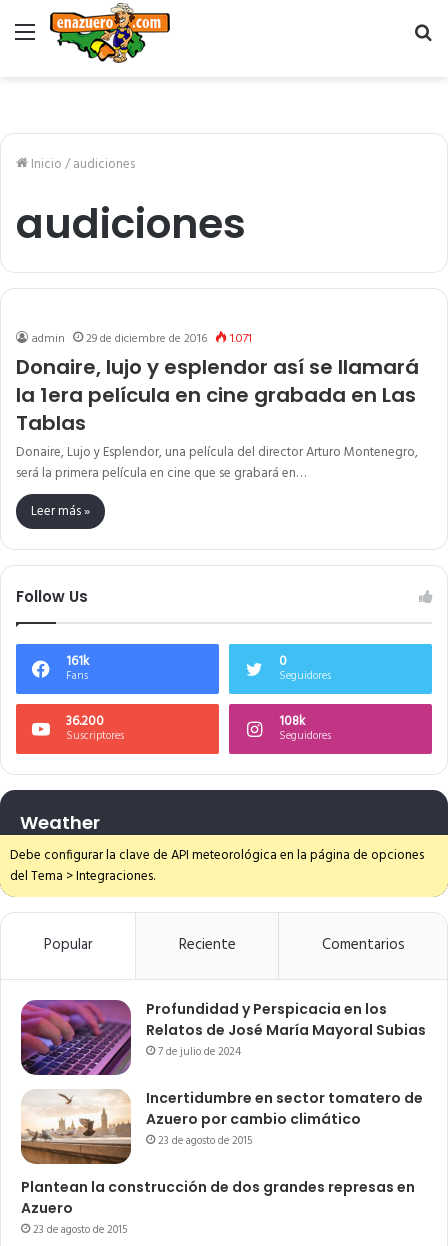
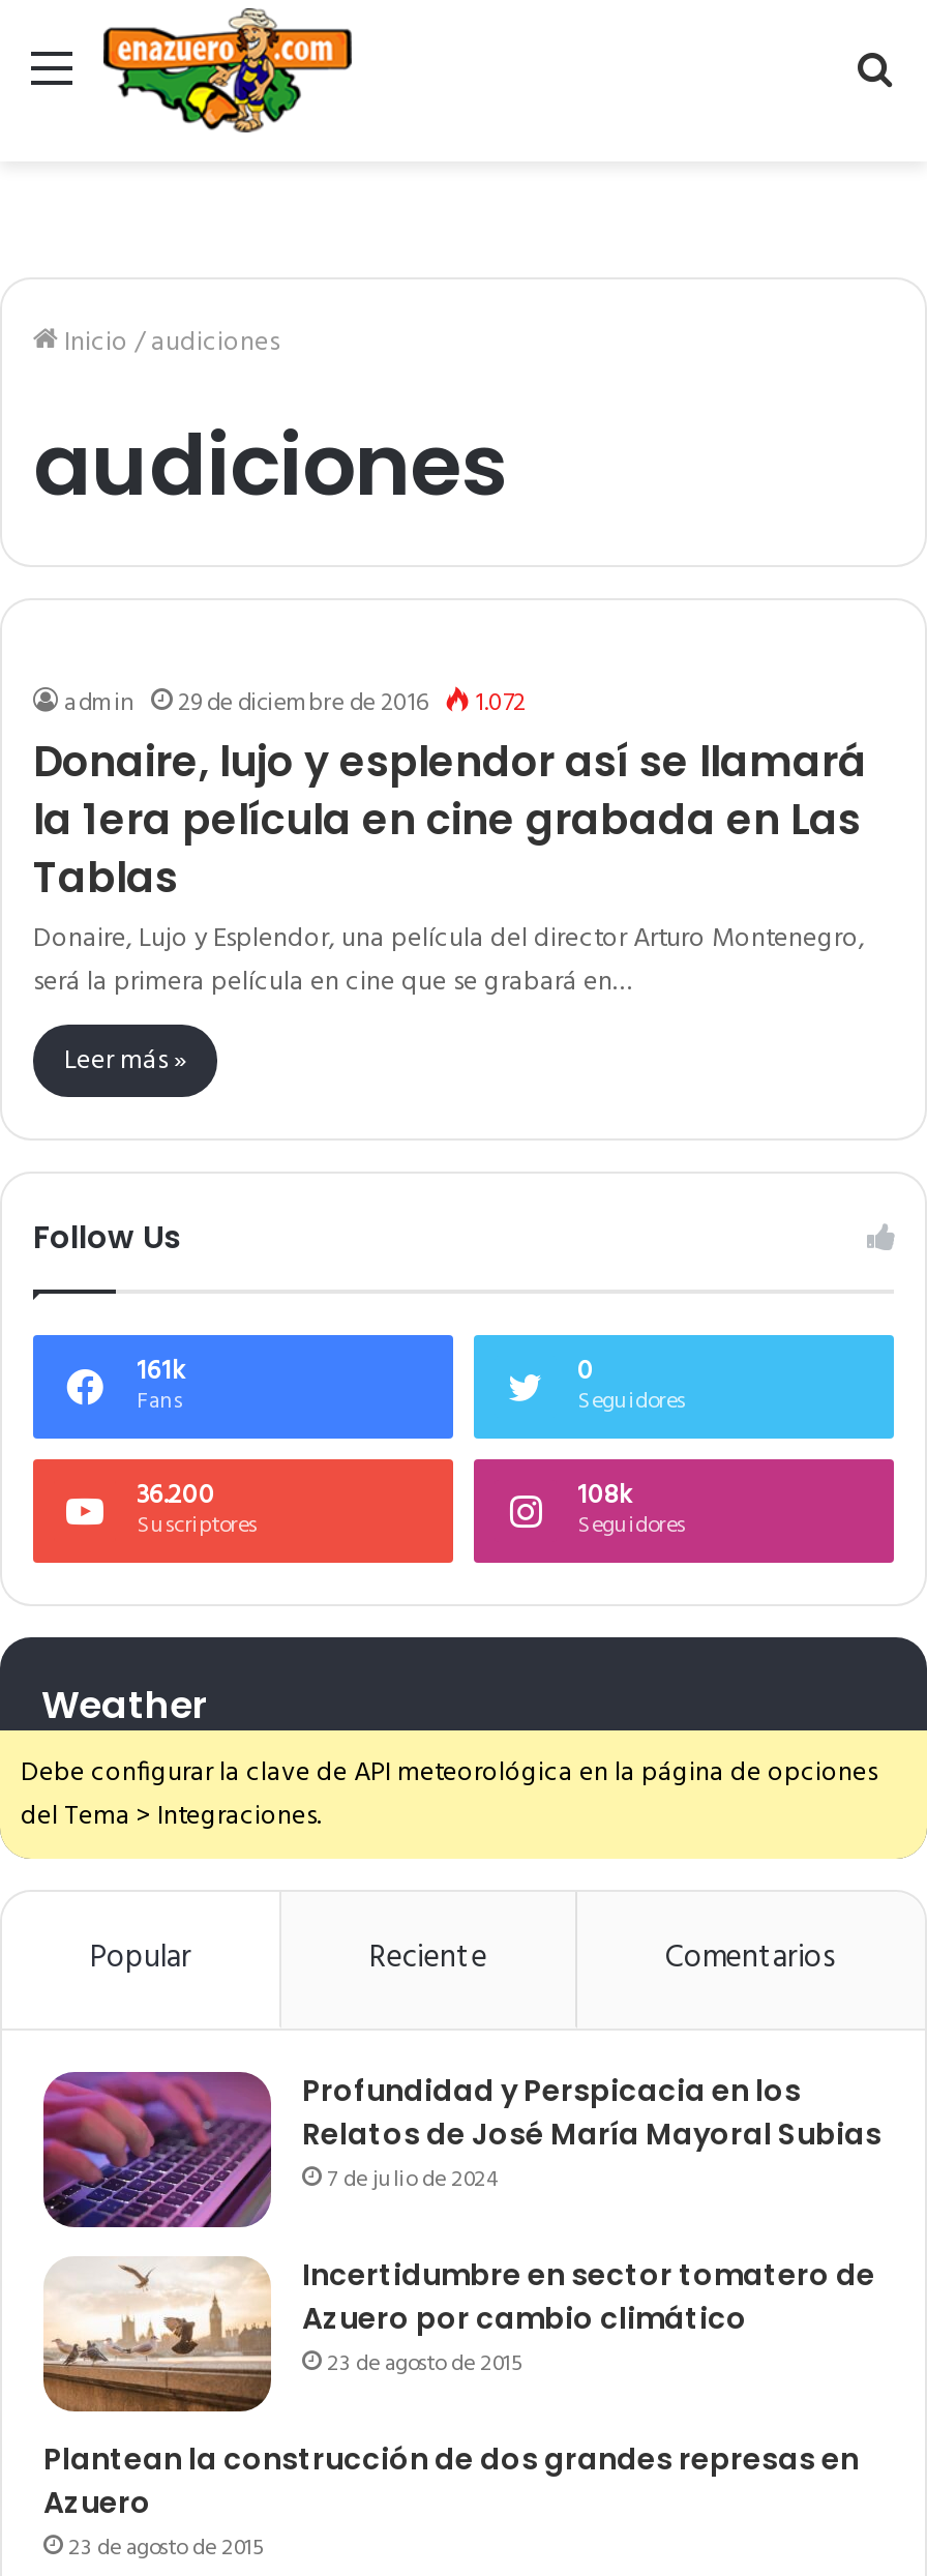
[31,329,252,349] admin 29 de diciembre de 2016 1.071 -> [64,683,526,724] admin 29 de diciembre de 2016 1.072

